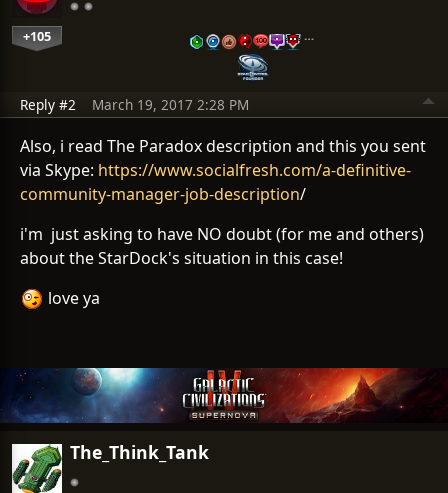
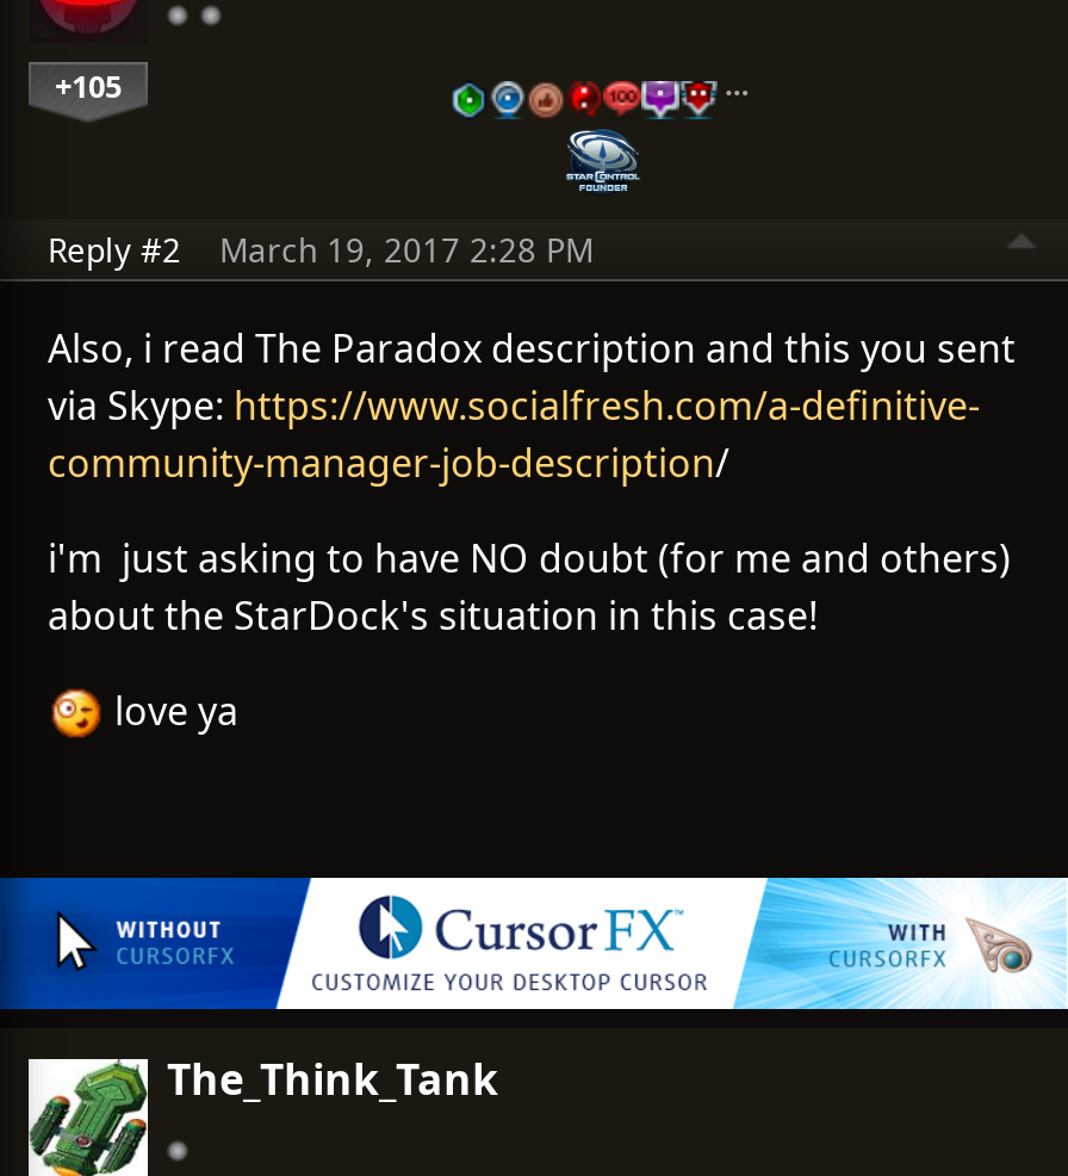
[3,367,445,423] [image] -> [7,875,1061,1011] [image]

